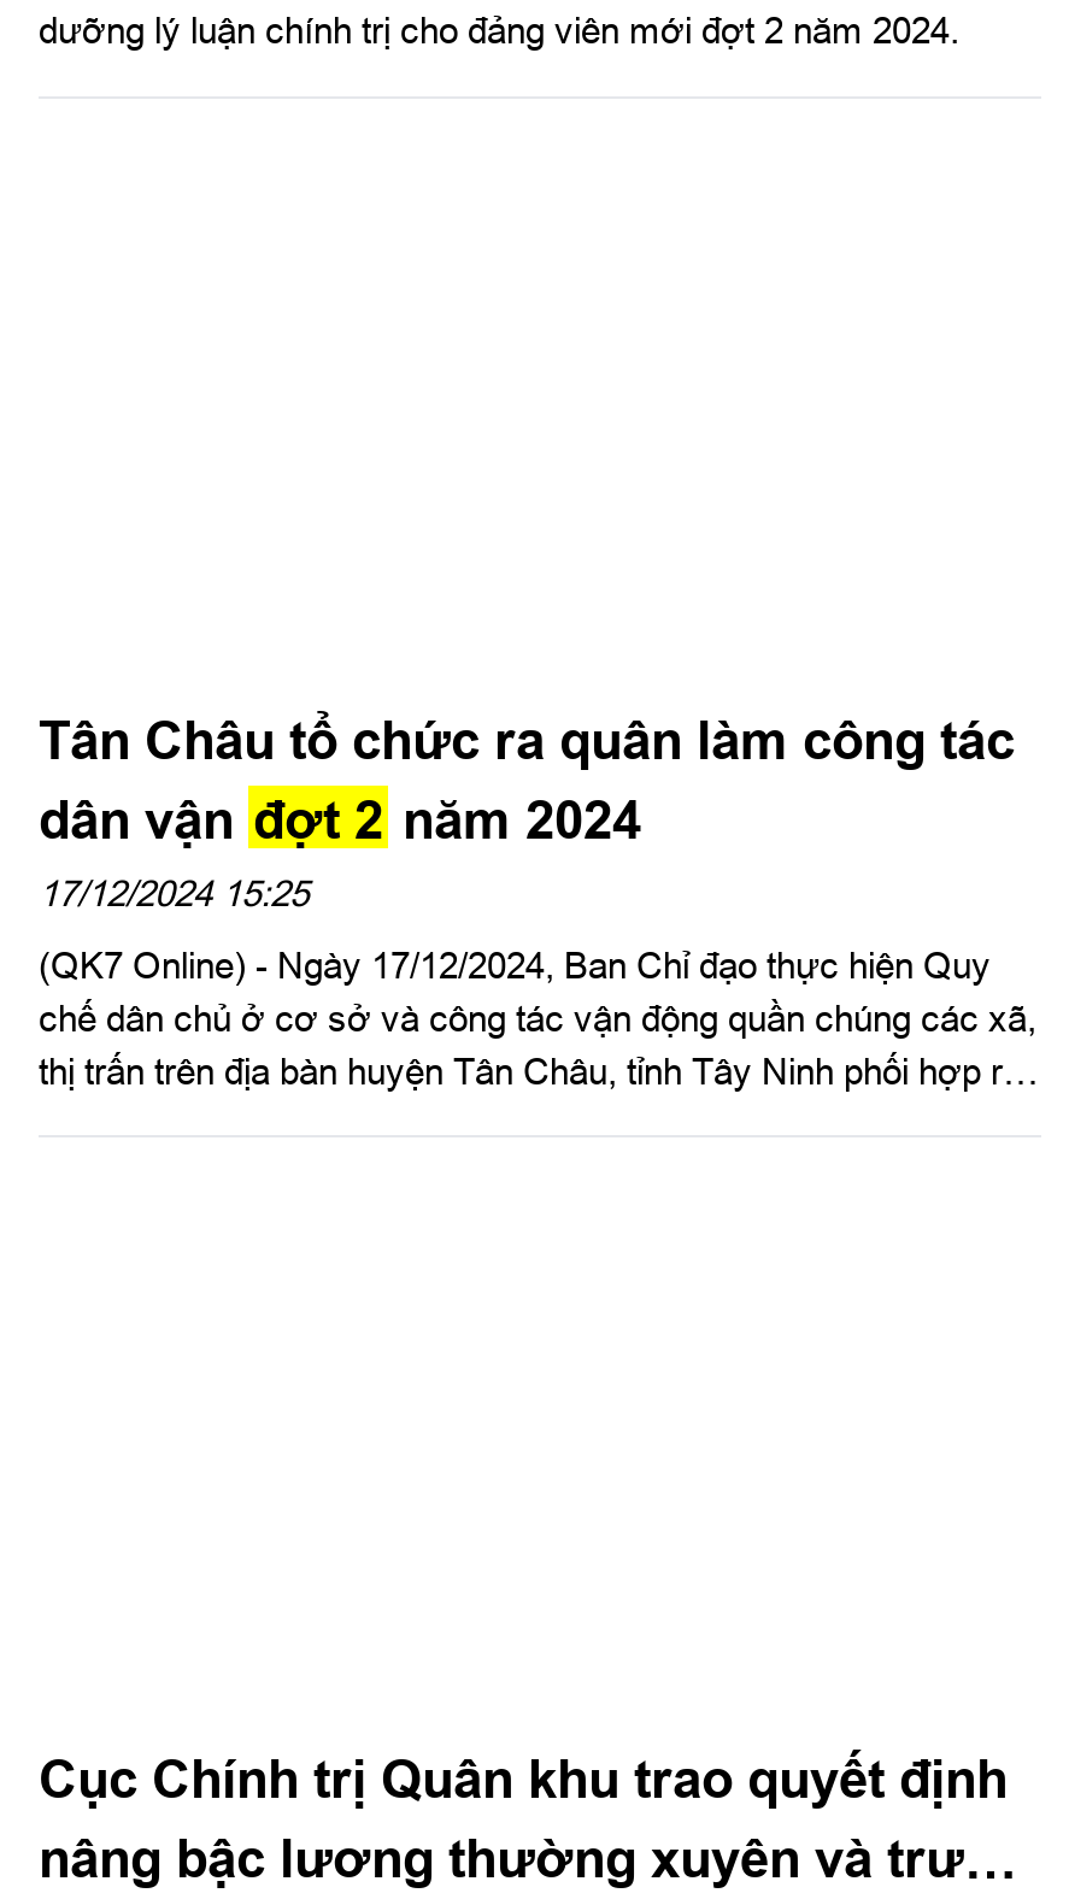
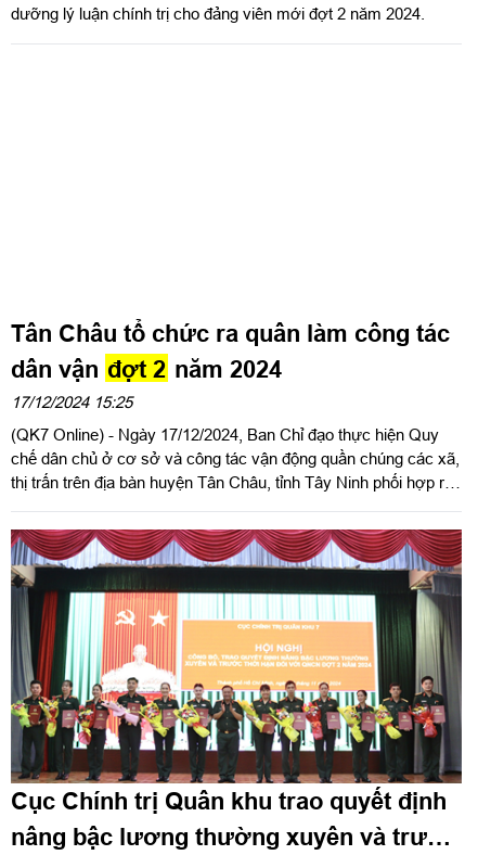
none -> [10,528,463,784] [image]

